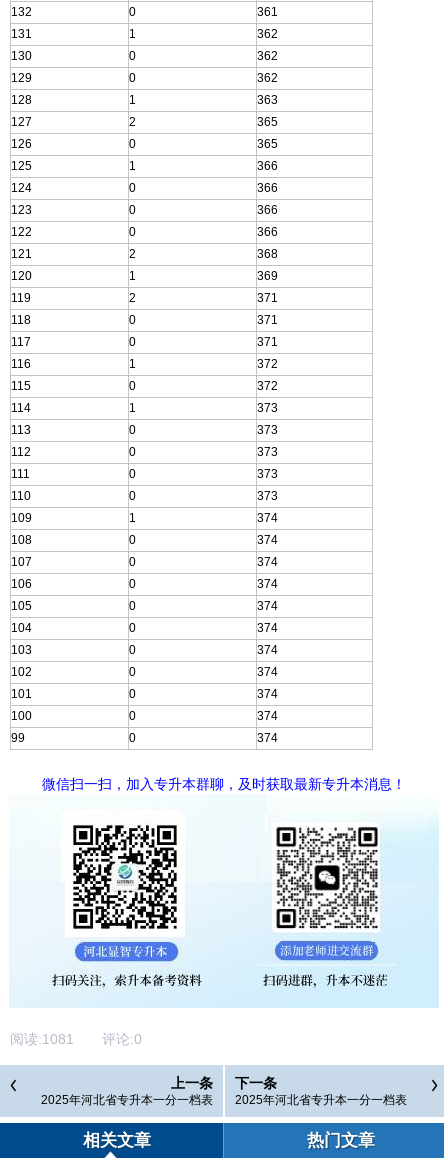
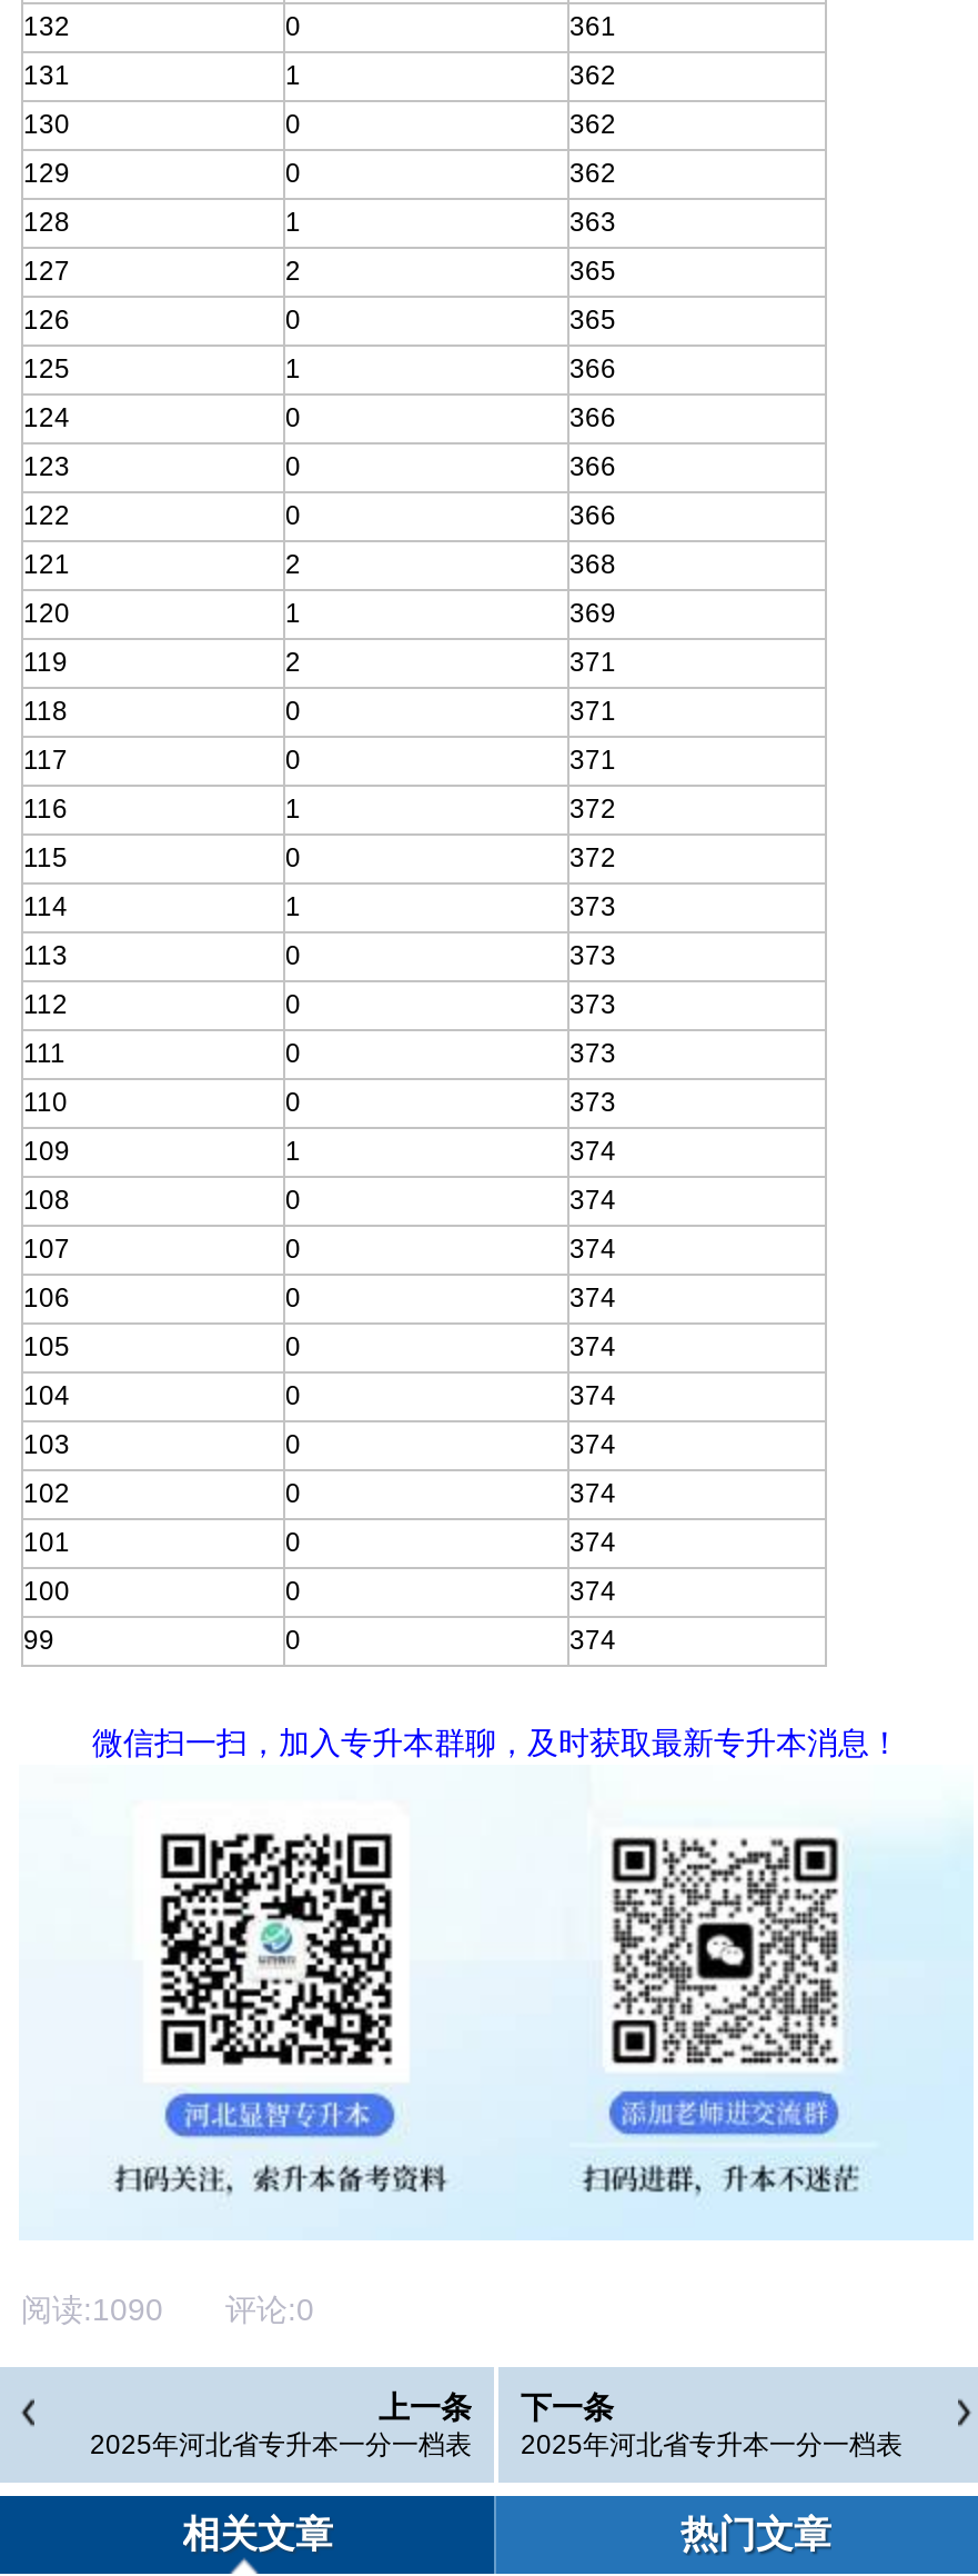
[10,1031,142,1047] 阅读:1081评论:0 -> [21,2292,314,2327] 阅读:1090评论:0

